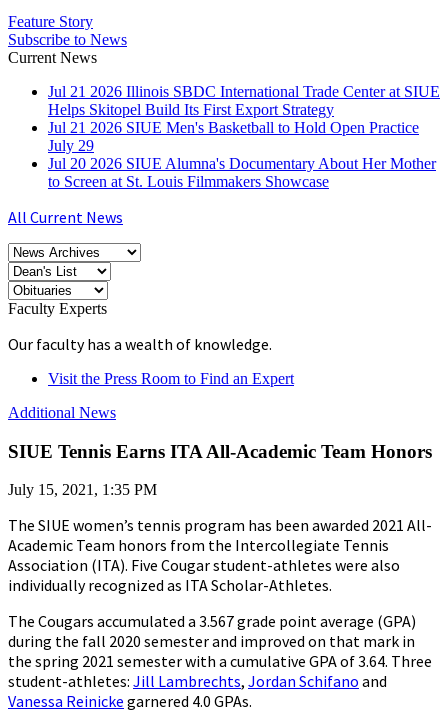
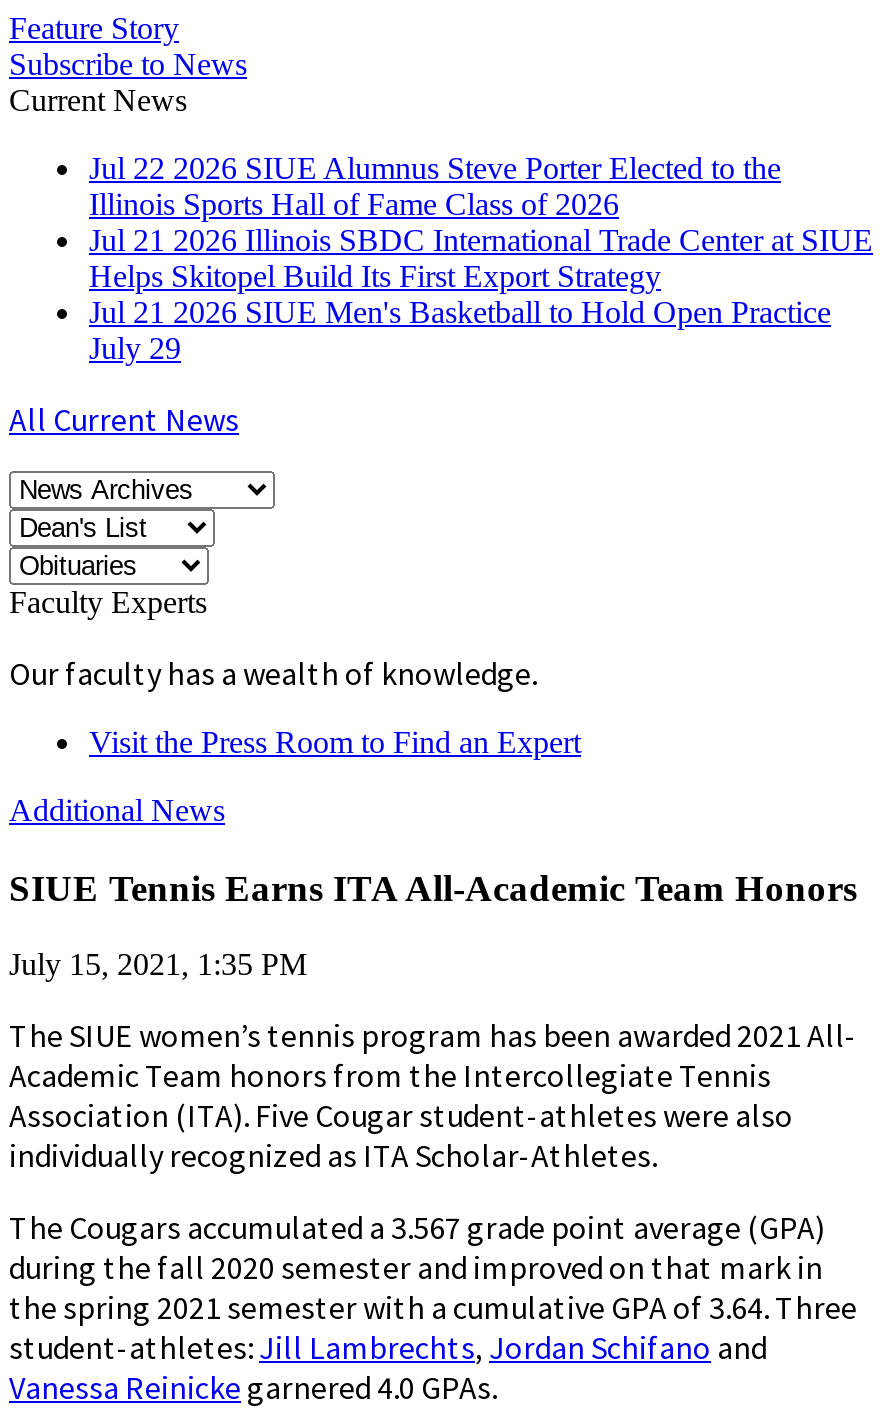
none -> [89,151,781,221] Jul 22 2026 SIUE Alumnus Steve Porter Elected to the | Illinois Sports Hall of Fame Class of 2026
moved [48,83,440,154] -> [89,223,873,365]: Jul 21 2026 Illinois SBDC International Trade Center at SIUE | Helps Skitopel Build Its First Export Strategy | Jul 21 2026 SIUE Men's Basketball to Hold Open Practice | July 29
[48,155,436,190] Jul 20 2026 SIUE Alumna's Documentary About Her Mother | to Screen at St. Louis Filmmakers Showcase -> none

